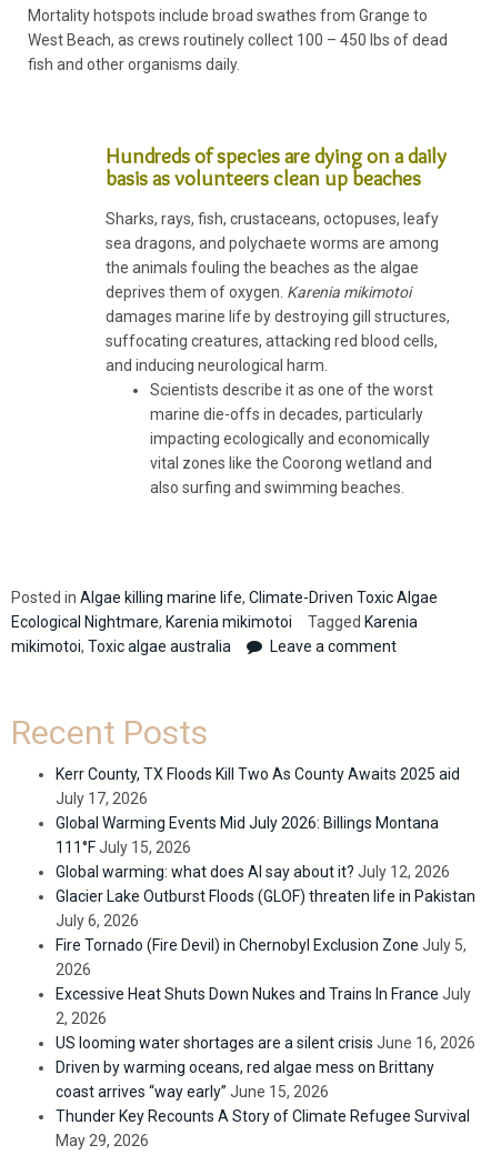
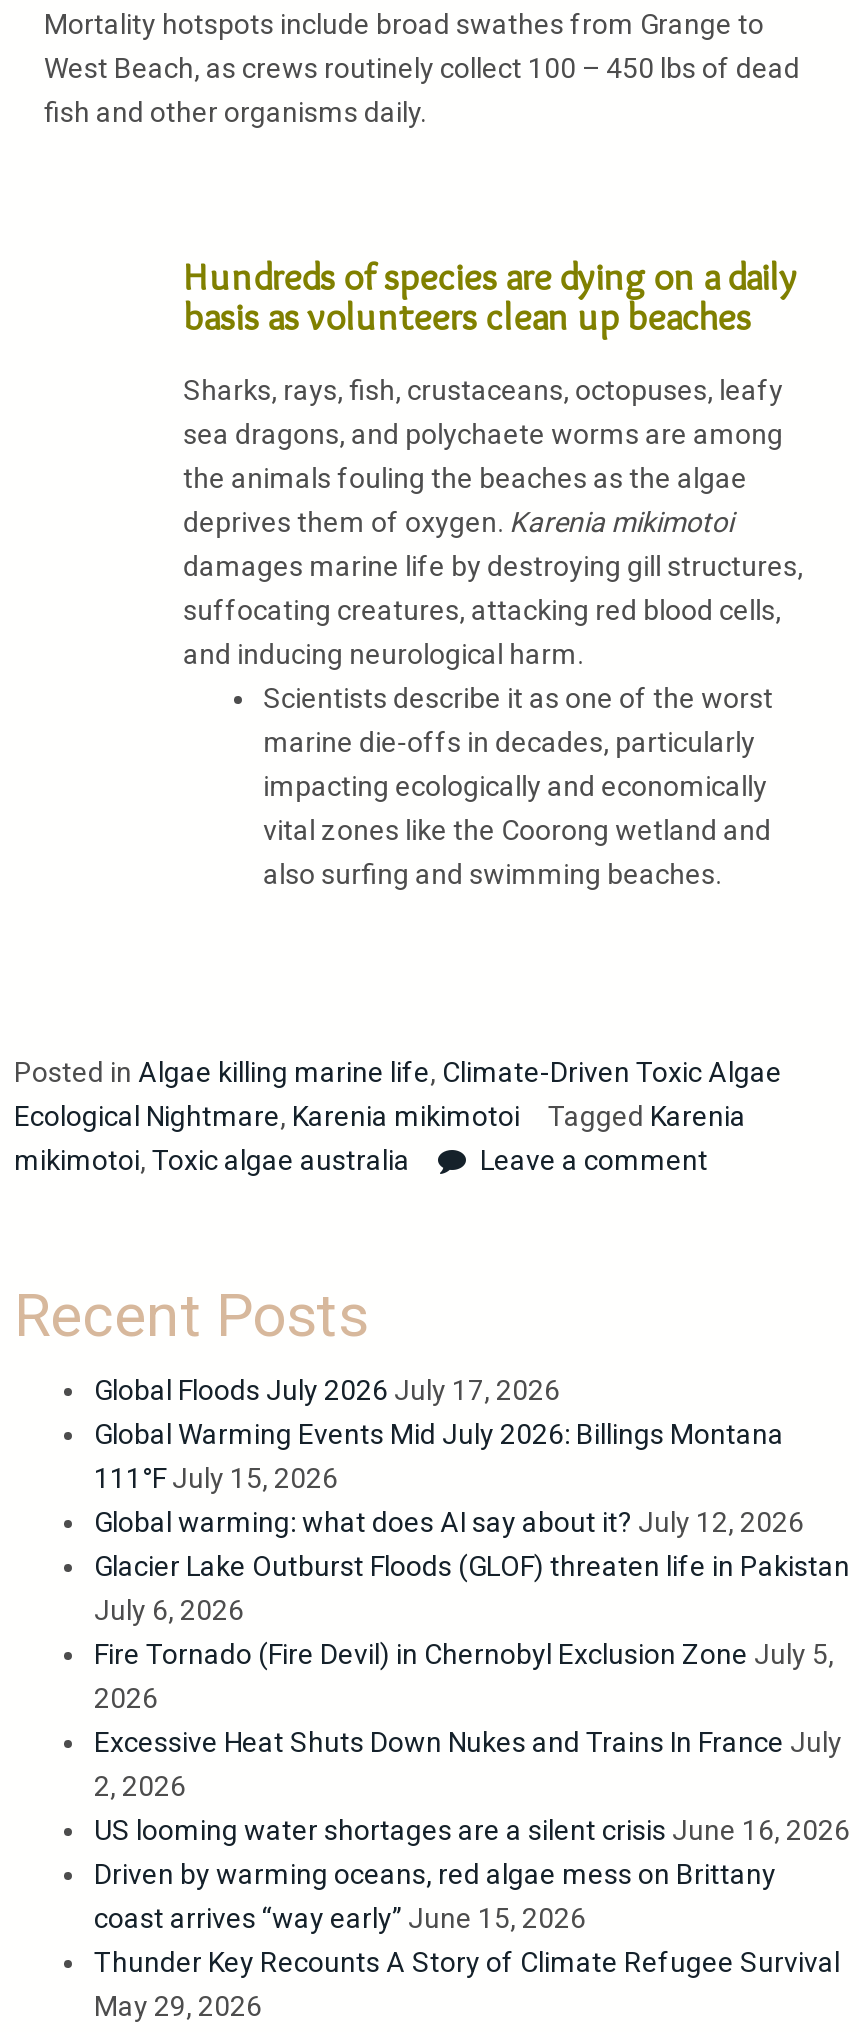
[56,765,460,808] Kerr County, TX Floods Kill Two As County Awaits 2025 aid | July 17, 2026 -> [94,1374,560,1406] Global Floods July 2026 July 17, 2026

